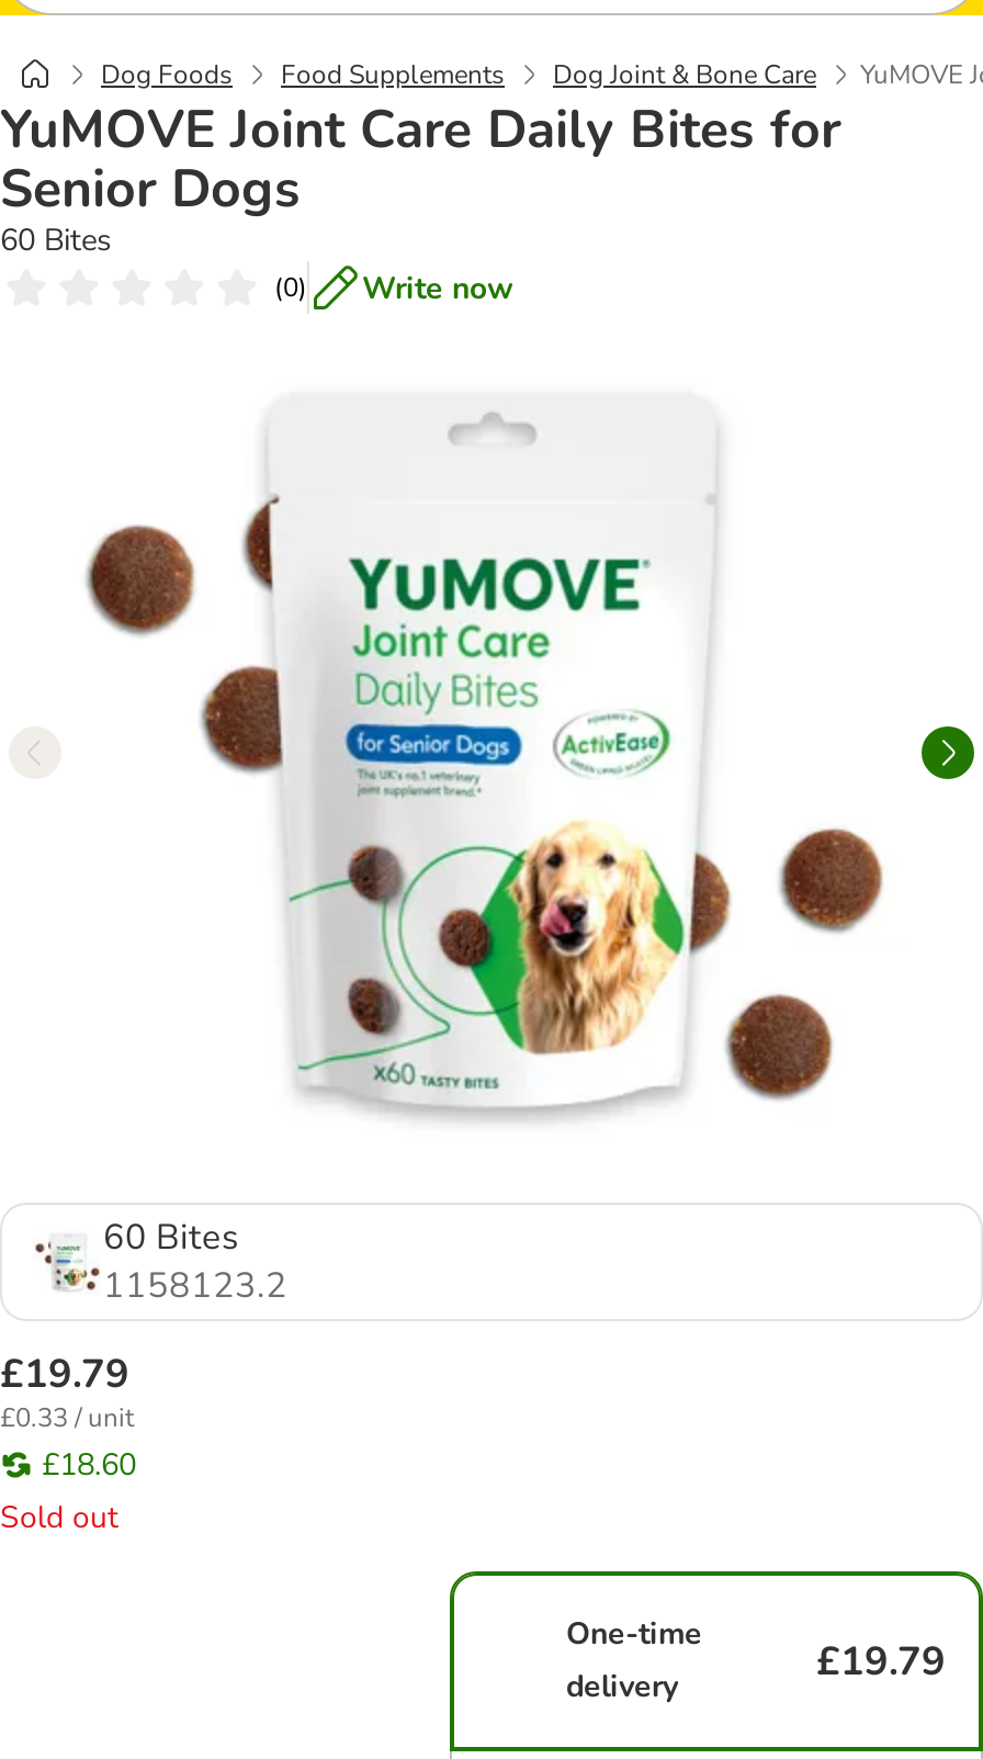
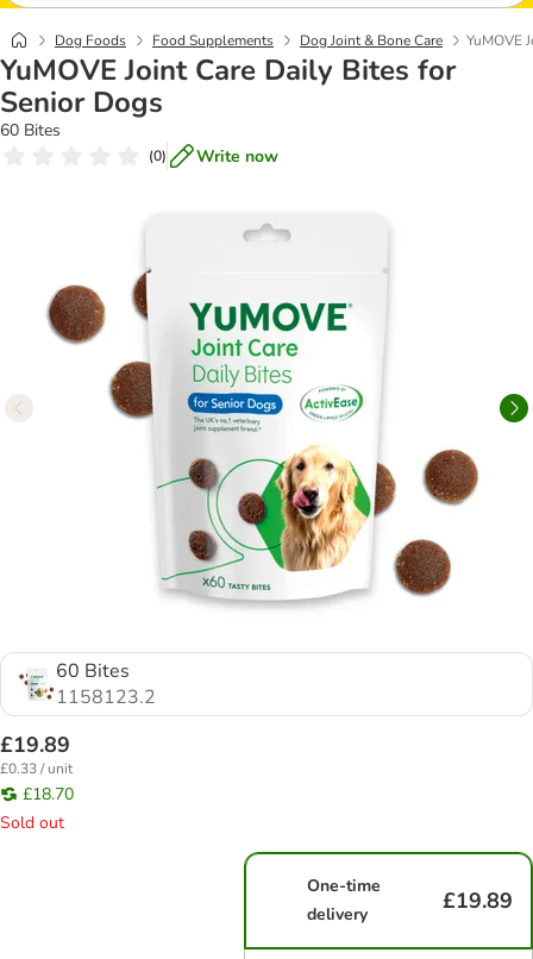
[0,1348,129,1400] £19.79 -> [0,731,70,759] £19.89
[42,1444,136,1486] £18.60 -> [23,783,74,806] £18.70
[816,1635,946,1688] £19.79 -> [443,886,513,915] £19.89

